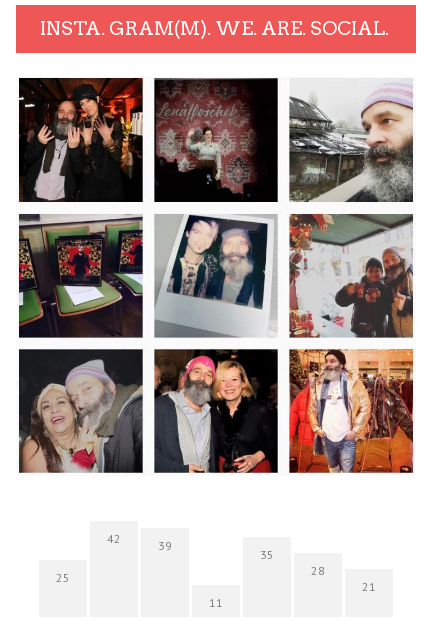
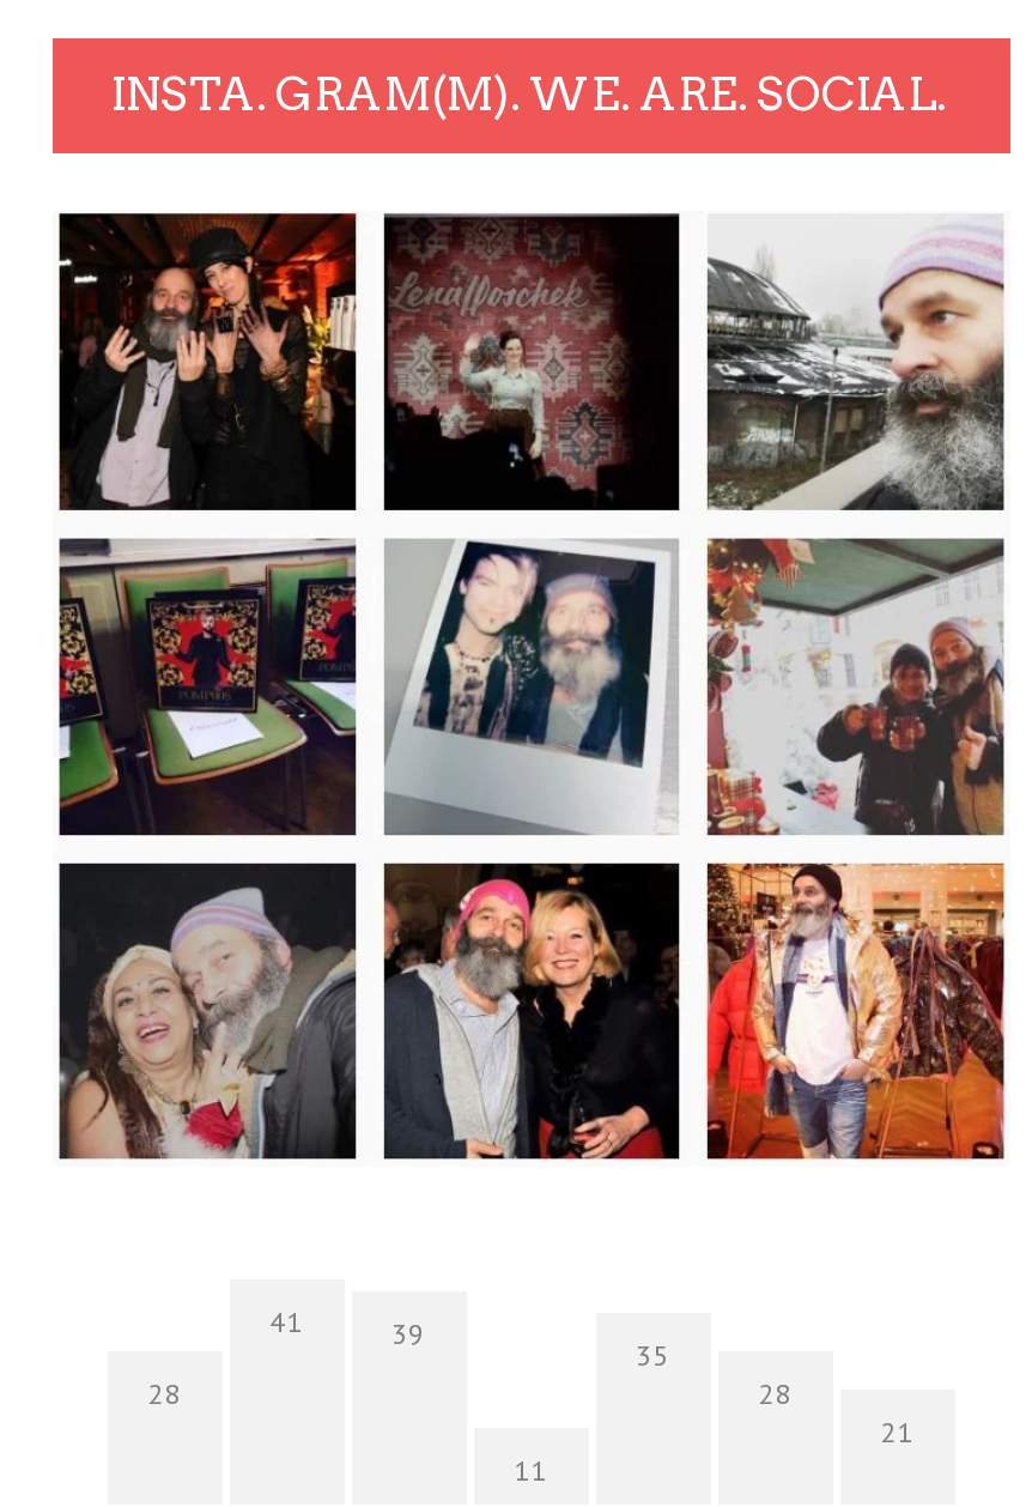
[106,531,120,546] 42 -> [269,1304,303,1340] 41
[55,570,69,585] 25 -> [147,1375,181,1411] 28

